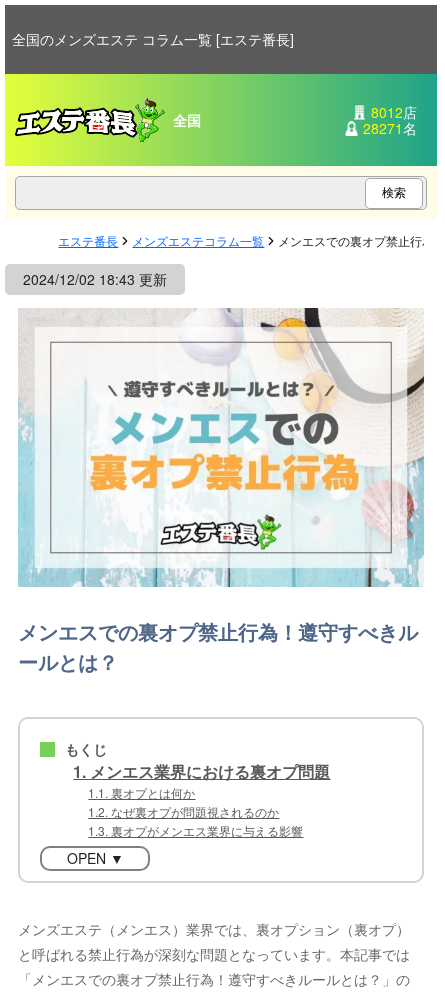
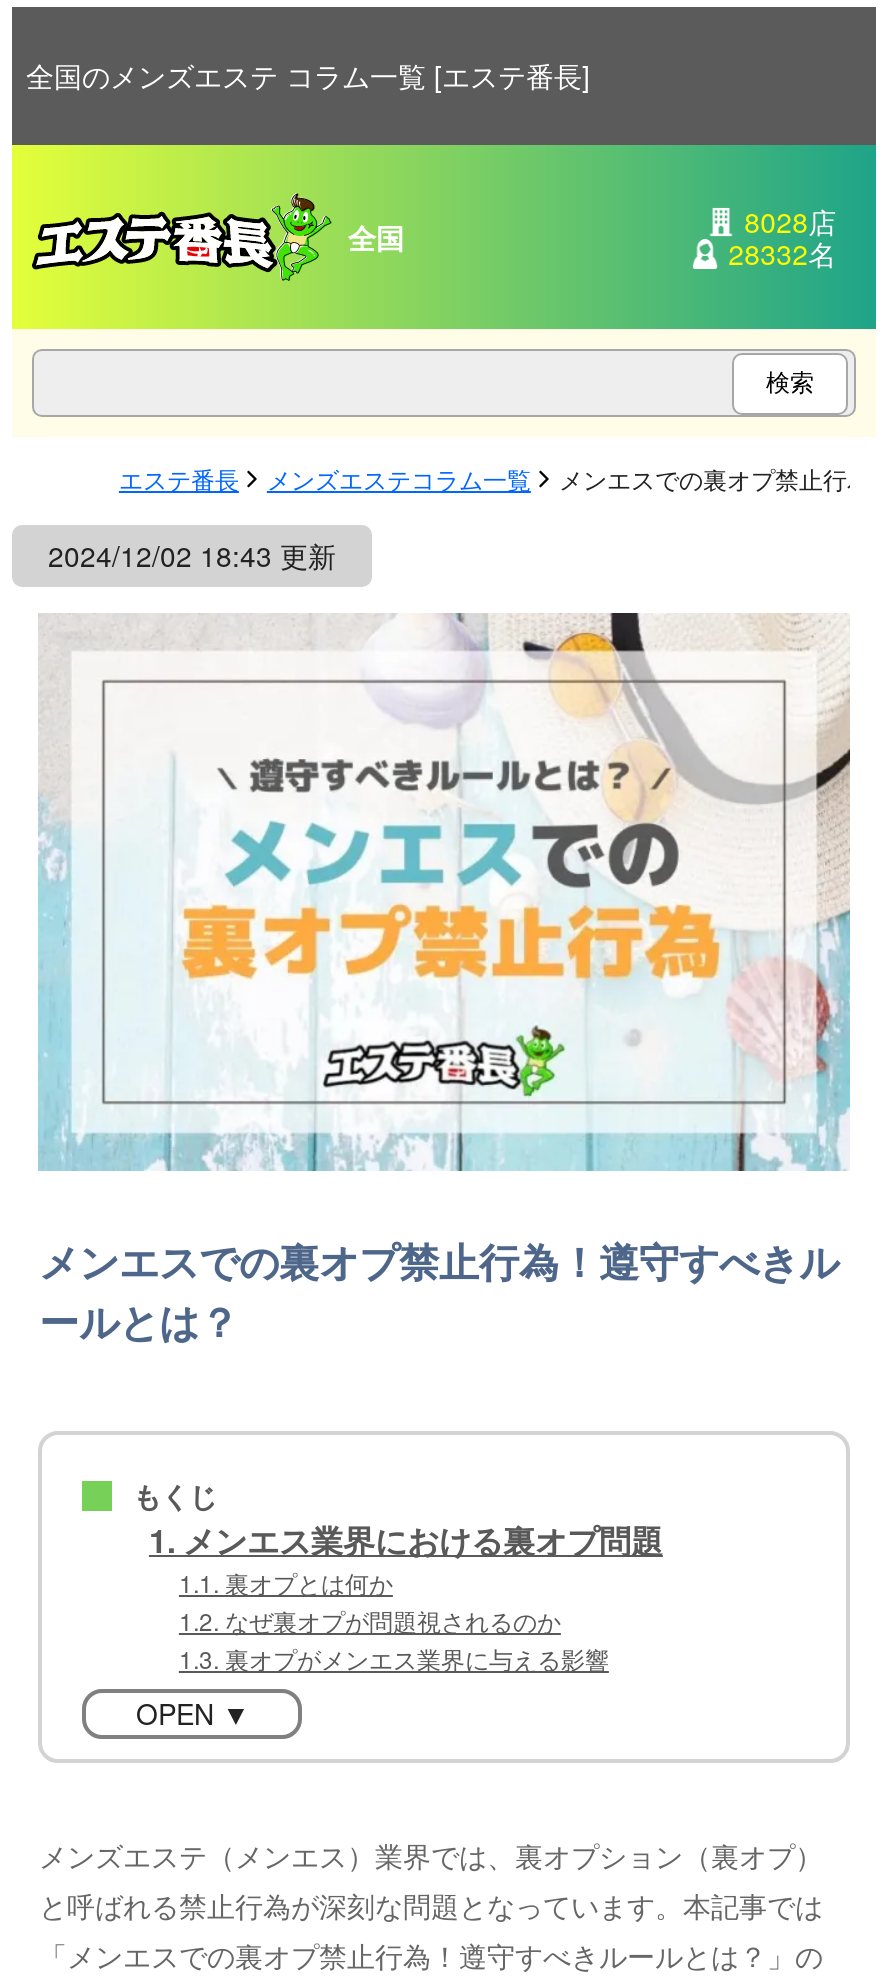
[371,102,417,122] 8012店 -> [744,201,836,241] 8028店
[363,118,417,138] 28271名 -> [728,233,836,273] 28332名

